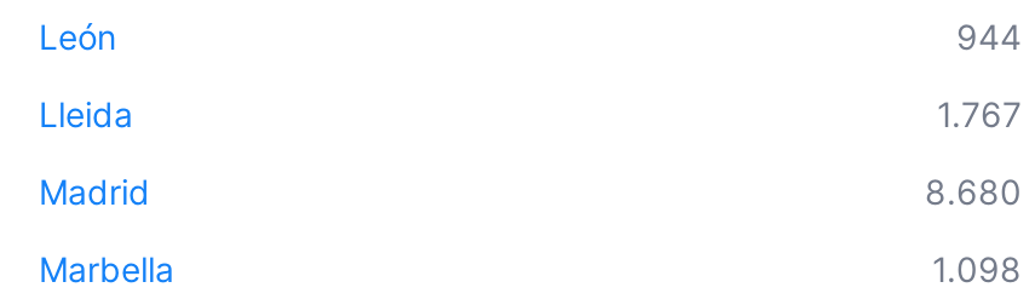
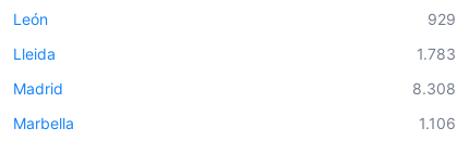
[956,15,1022,56] 944 -> [428,9,456,28] 929
[937,92,1022,133] 1.767 -> [417,44,456,62] 1.783
[925,170,1022,211] 8.680 -> [412,79,456,97] 8.308
[932,247,1022,288] 1.098 -> [419,113,456,132] 1.106

